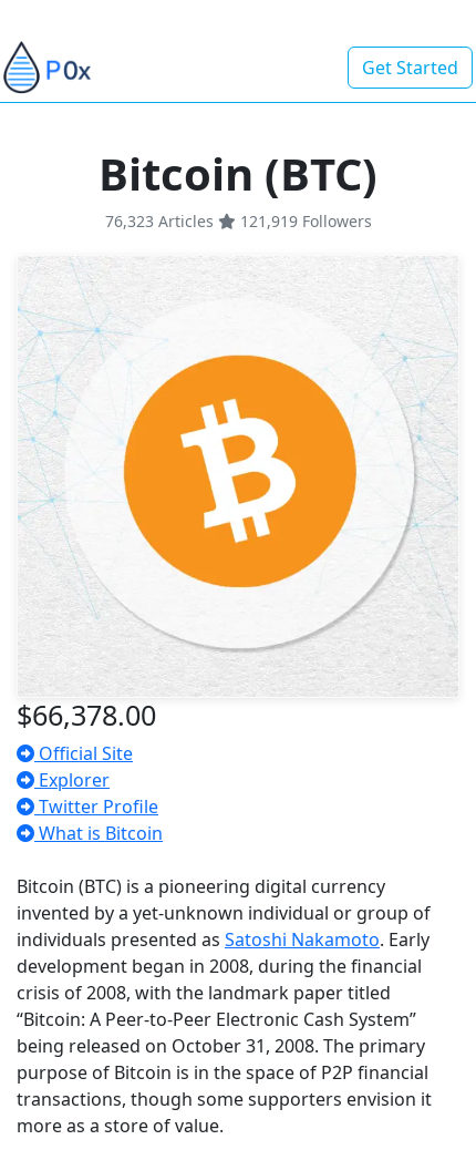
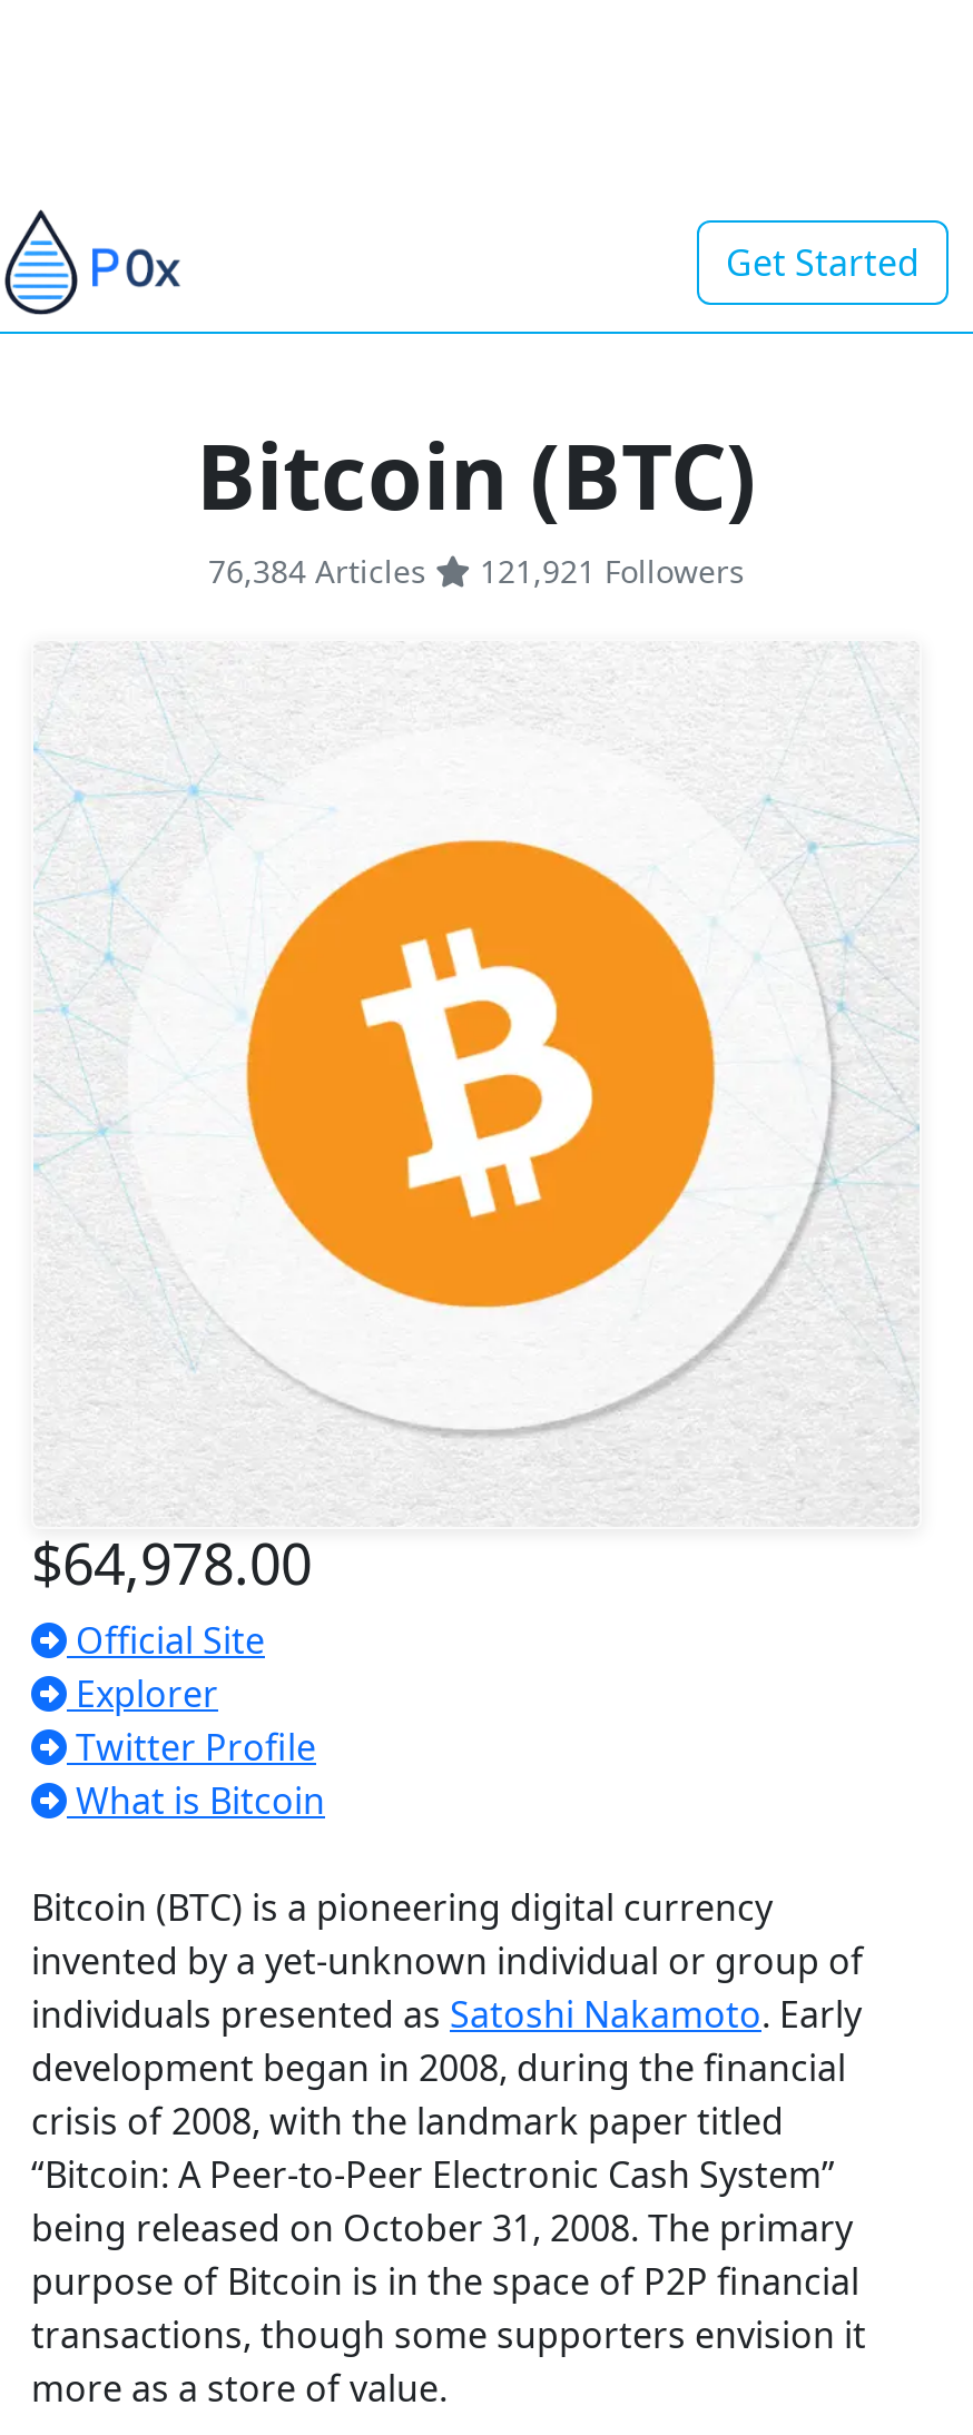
[105,210,218,231] 76,323 Articles -> [208,549,435,591] 76,384 Articles
[240,210,371,231] 121,919 Followers -> [480,549,745,591] 121,921 Followers
[17,695,156,733] $66,378.00 -> [31,1524,312,1599] $64,978.00

